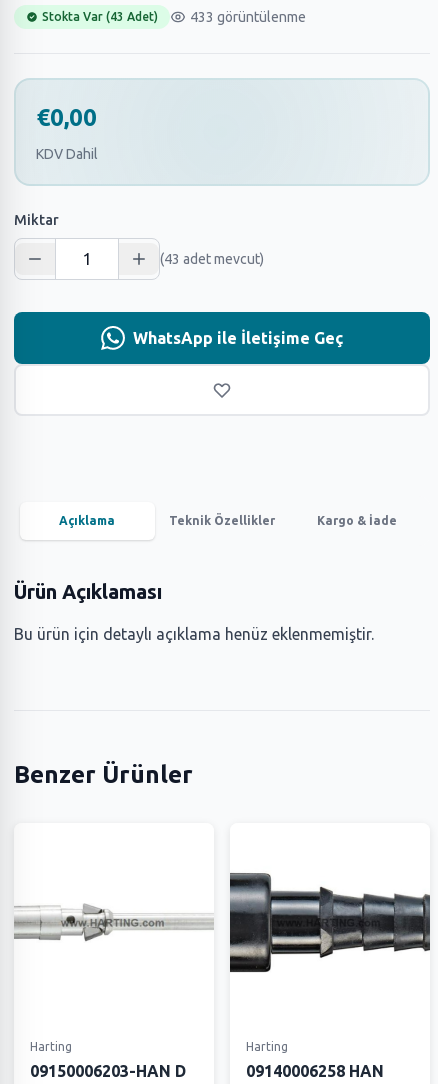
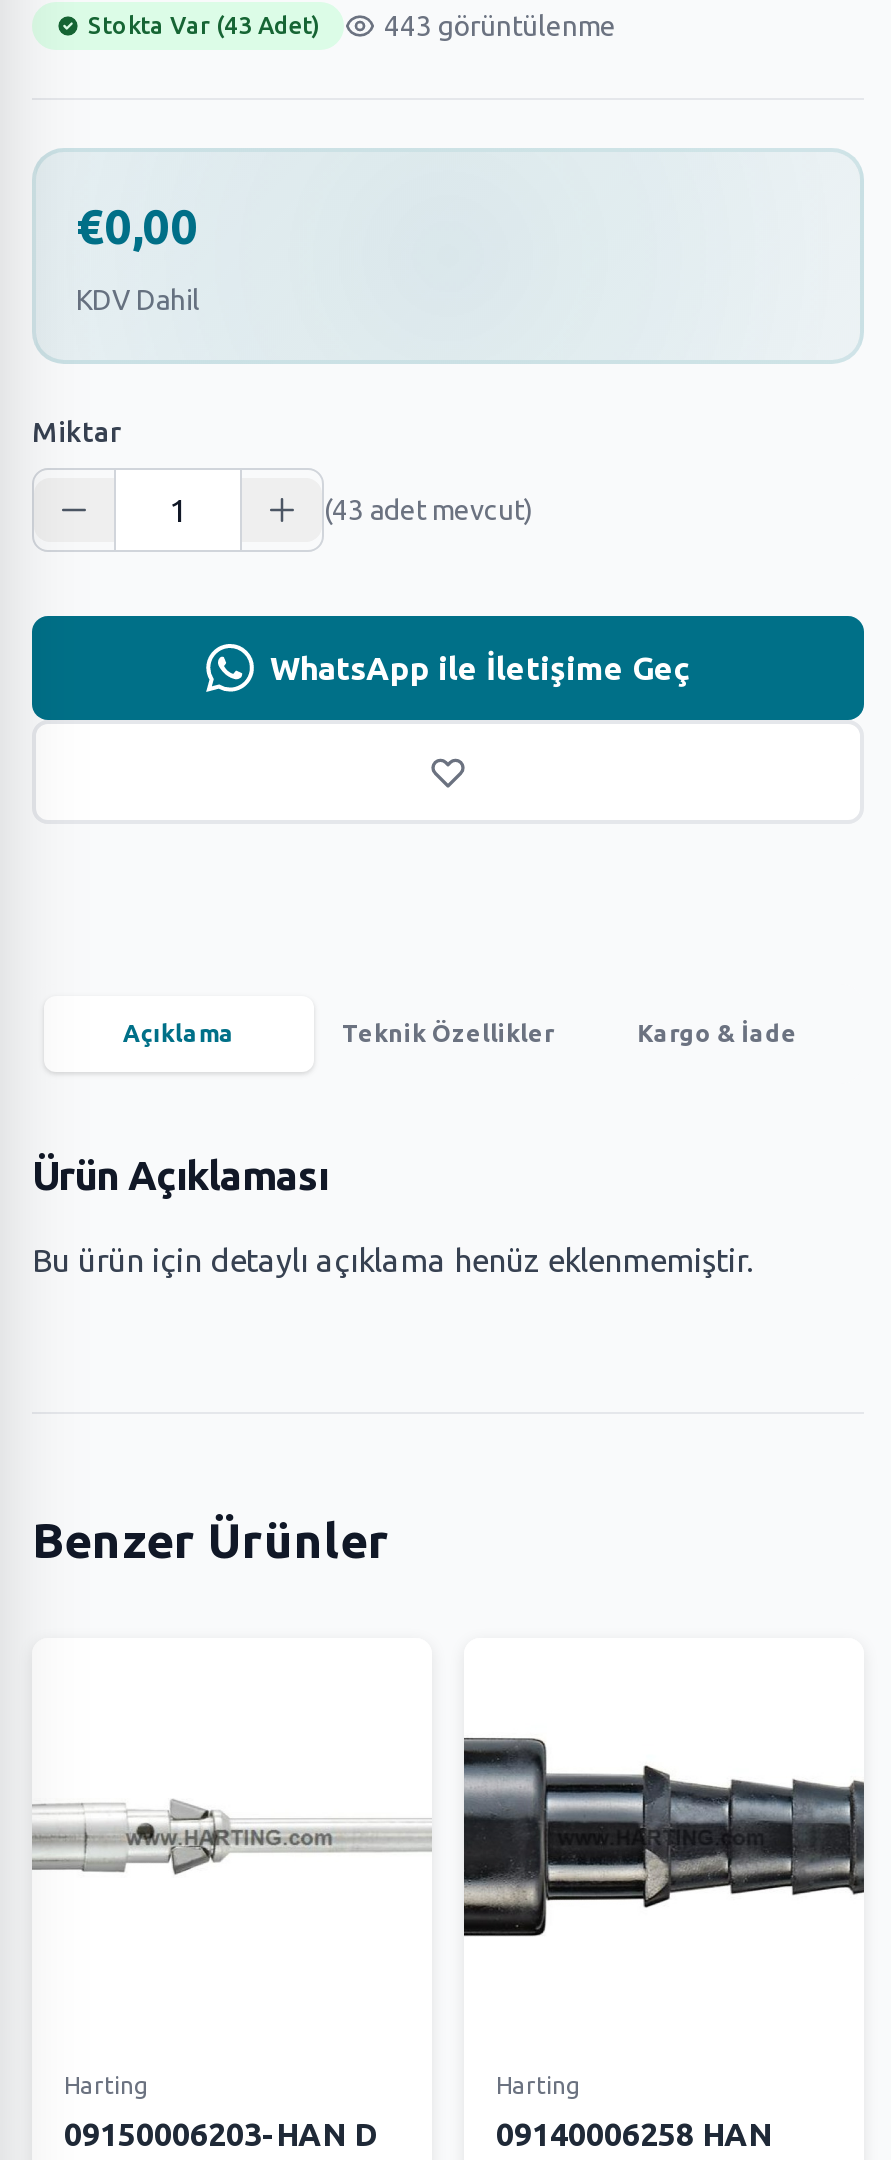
[190,9,306,25] 433 görüntülenme -> [384,10,616,42] 443 görüntülenme

